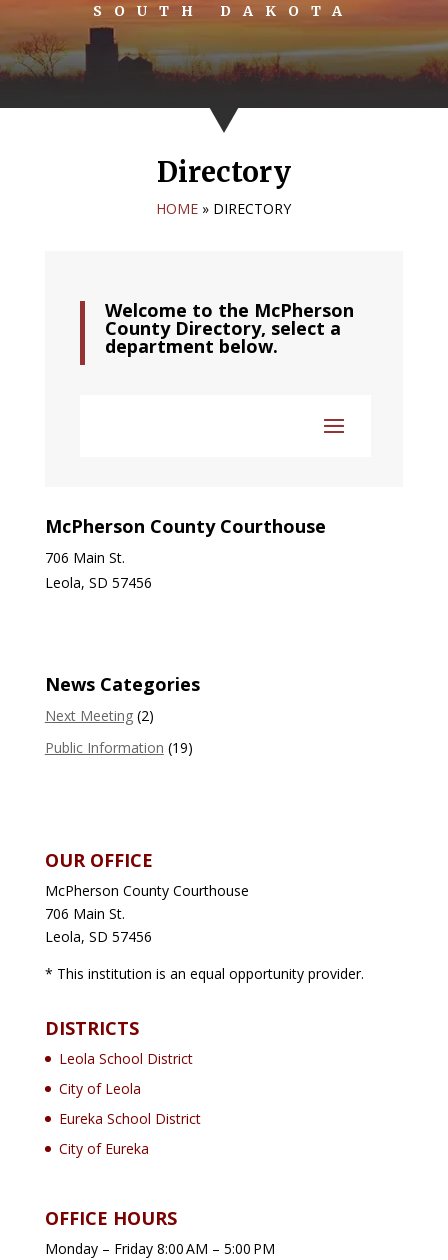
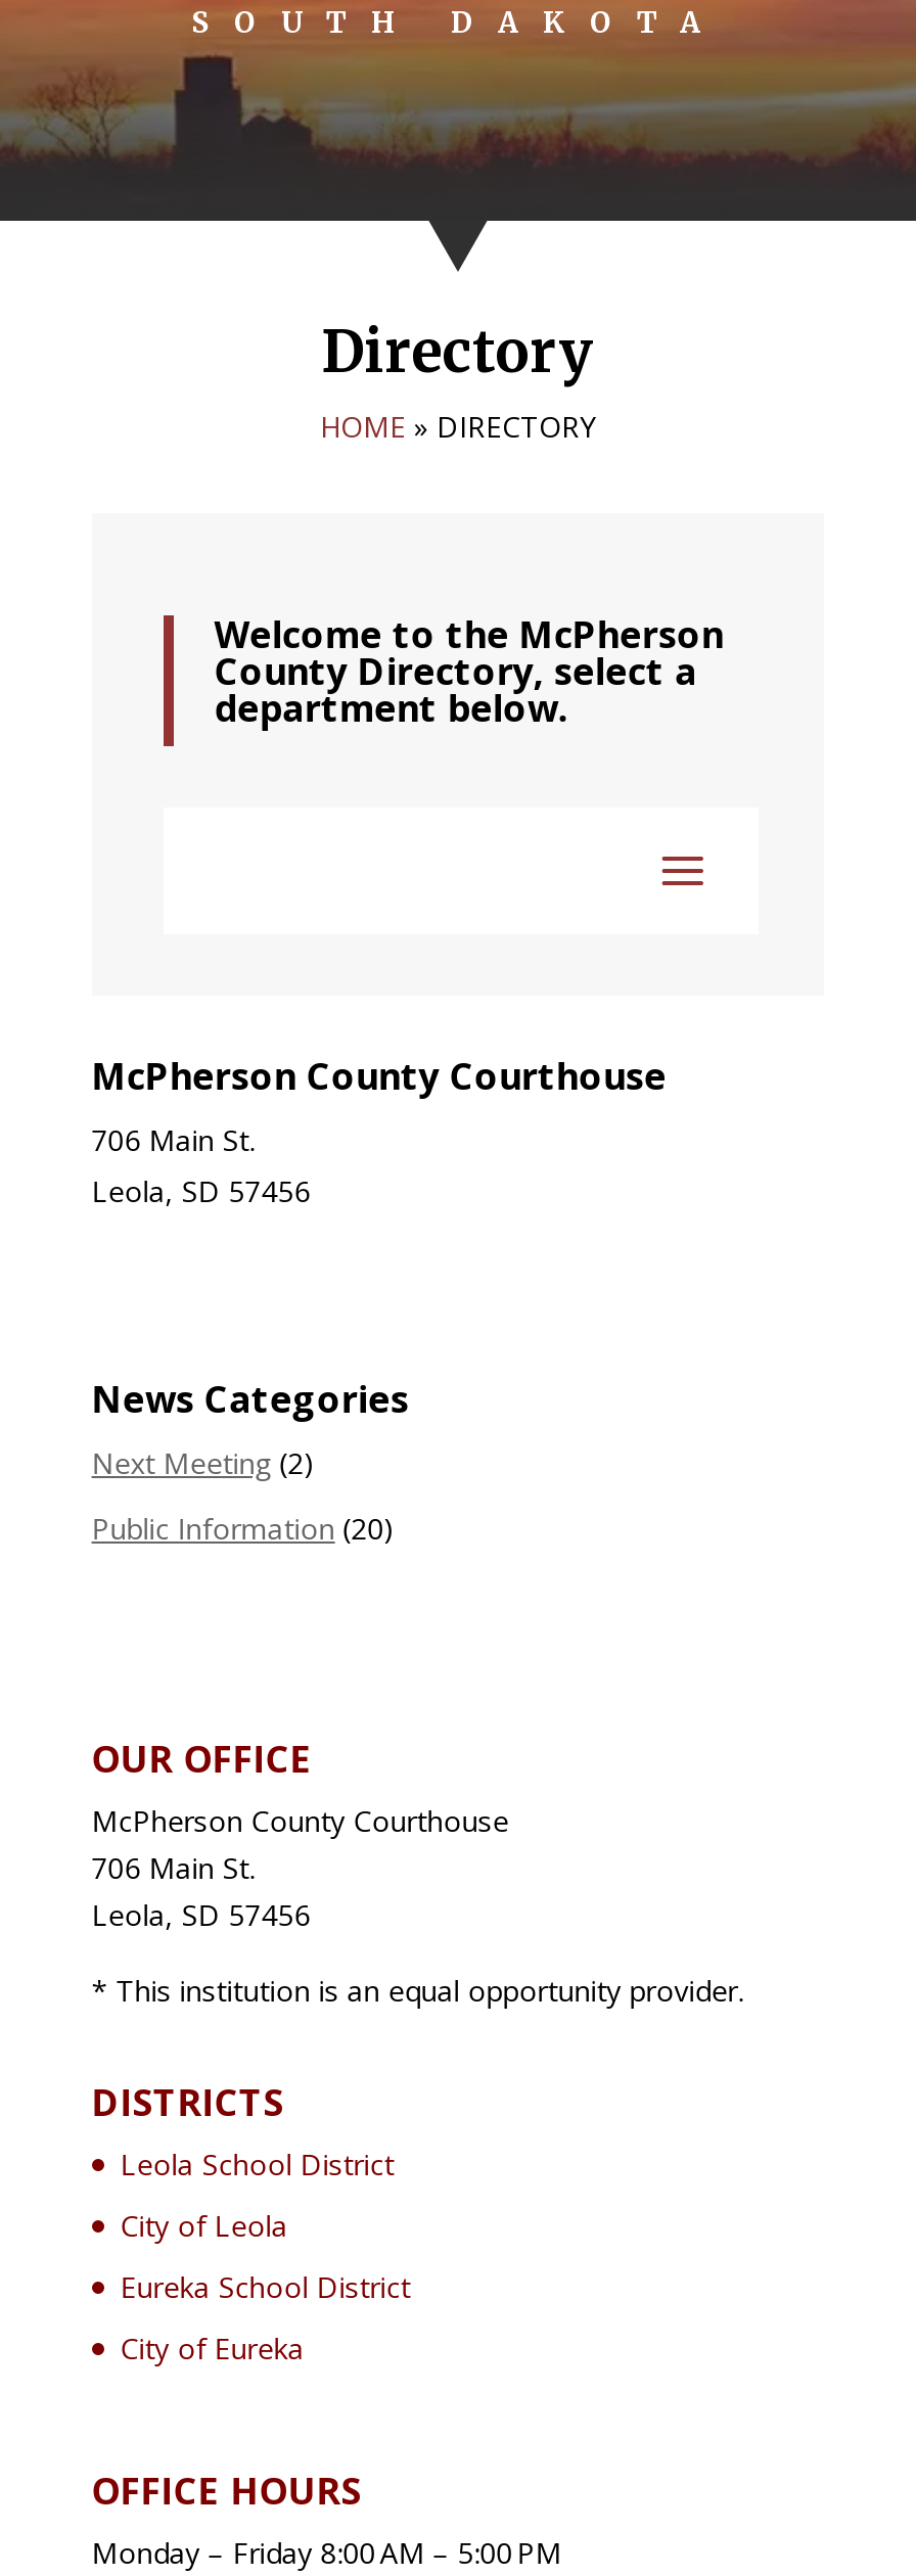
[45,738,193,757] Public Information (19) -> [92,1509,394,1548] Public Information (20)

